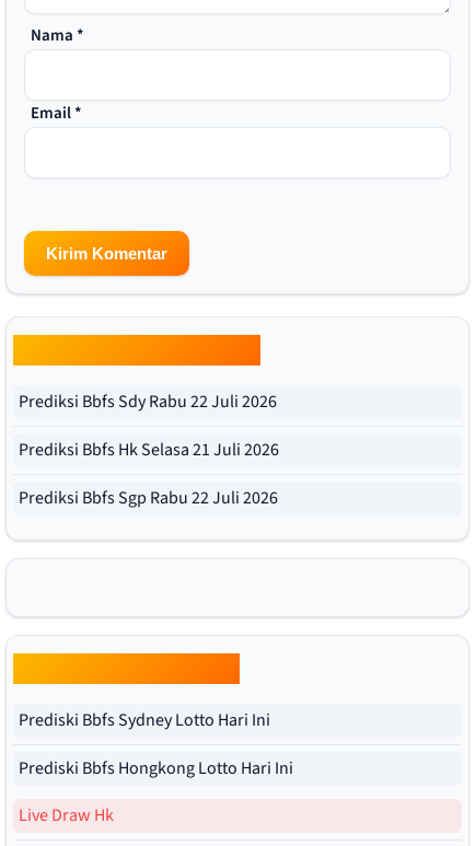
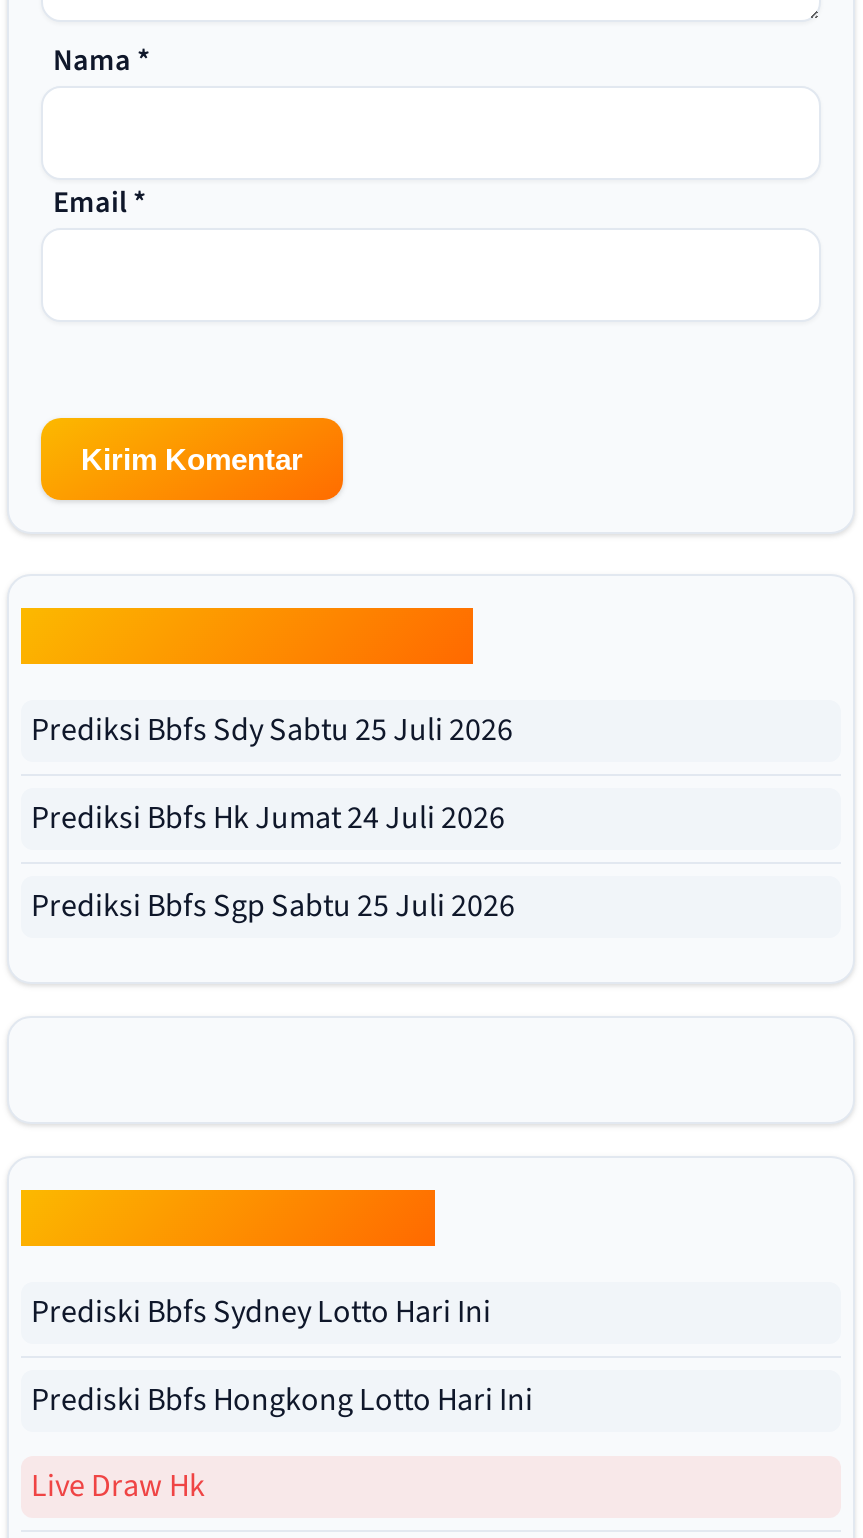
[19,390,277,414] Prediksi Bbfs Sdy Rabu 22 Juli 2026 -> [31,708,513,752] Prediksi Bbfs Sdy Sabtu 25 Juli 2026
[19,438,279,462] Prediksi Bbfs Hk Selasa 21 Juli 2026 -> [31,796,505,840] Prediksi Bbfs Hk Jumat 24 Juli 2026
[19,486,278,510] Prediksi Bbfs Sgp Rabu 22 Juli 2026 -> [31,884,515,928] Prediksi Bbfs Sgp Sabtu 25 Juli 2026

